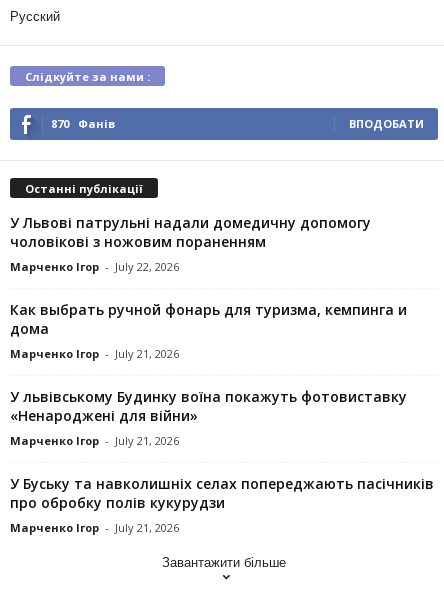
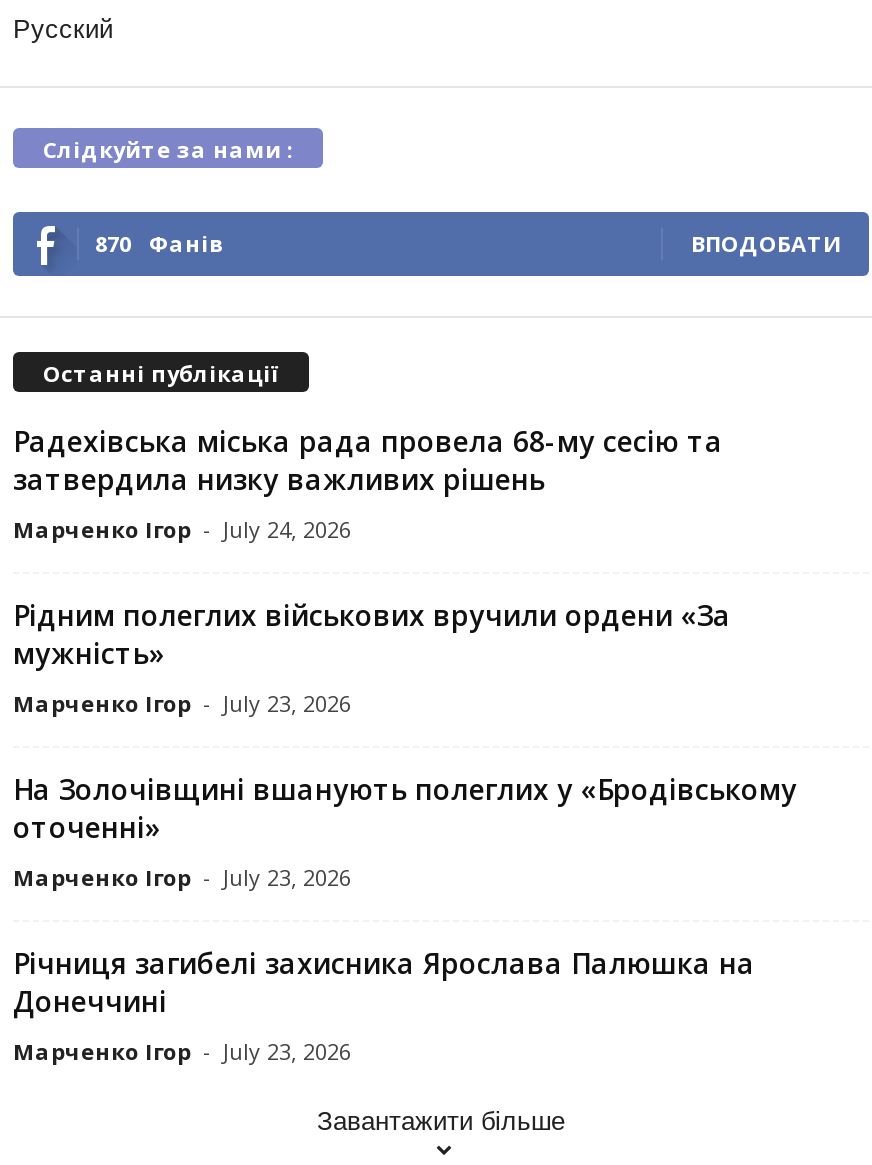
[10,212,371,273] У Львові патрульні надали домедичну допомогу | чоловікові з ножовим пораненням | Марченко Ігор - July 22, 2026 -> [13,421,723,543] Радехівська міська рада провела 68-му сесію та | затвердила низку важливих рішень | Марченко Ігор - July 24, 2026
[10,299,407,360] Как выбрать ручной фонарь для туризма, кемпинга и | дома | Марченко Ігор - July 21, 2026 -> [13,595,731,717] Рідним полеглих військових вручили ордени «За | мужність» | Марченко Ігор - July 23, 2026
[10,386,407,447] У львівському Будинку воїна покажуть фотовиставку | «Ненароджені для війни» | Марченко Ігор - July 21, 2026 -> [13,769,797,891] На Золочівщині вшанують полеглих у «Бродівському | оточенні» | Марченко Ігор - July 23, 2026
[10,473,434,534] У Буську та навколишніх селах попереджають пасічників | про обробку полів кукурудзи | Марченко Ігор - July 21, 2026 -> [13,943,755,1065] Річниця загибелі захисника Ярослава Палюшка на | Донеччині | Марченко Ігор - July 23, 2026

